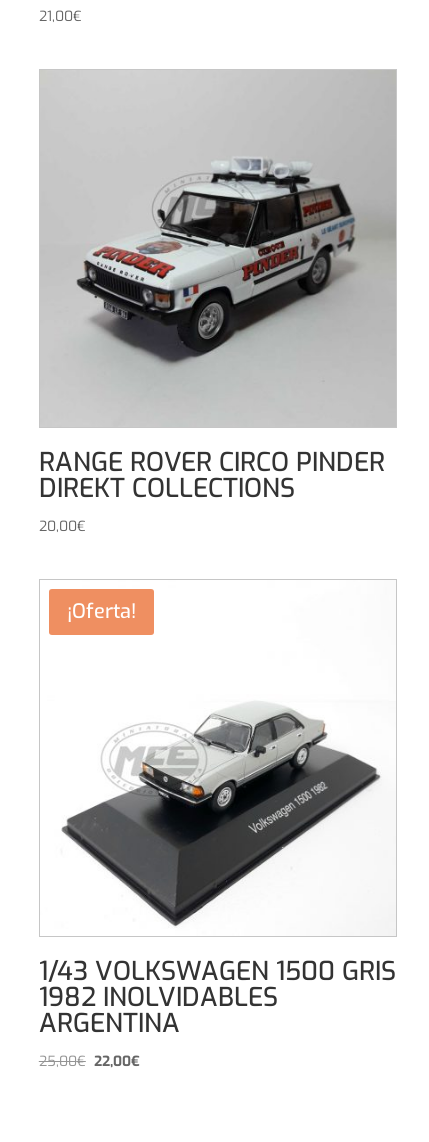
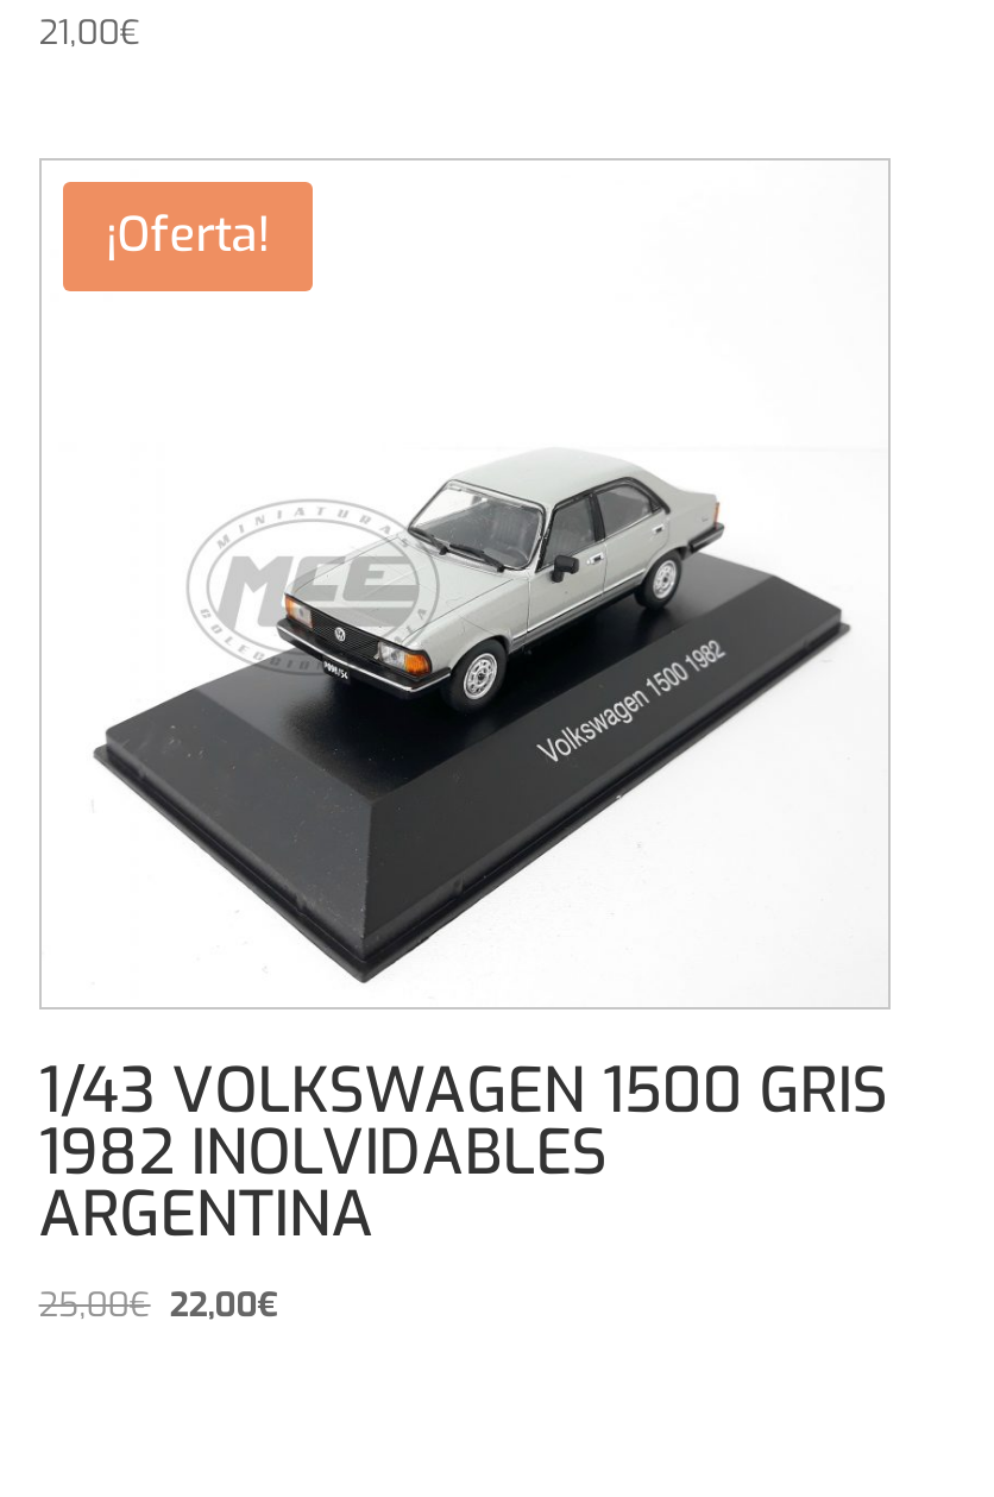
[39,70,397,536] [image] | RANGE ROVER CIRCO PINDER | DIREKT COLLECTIONS | 20,00€ -> none

